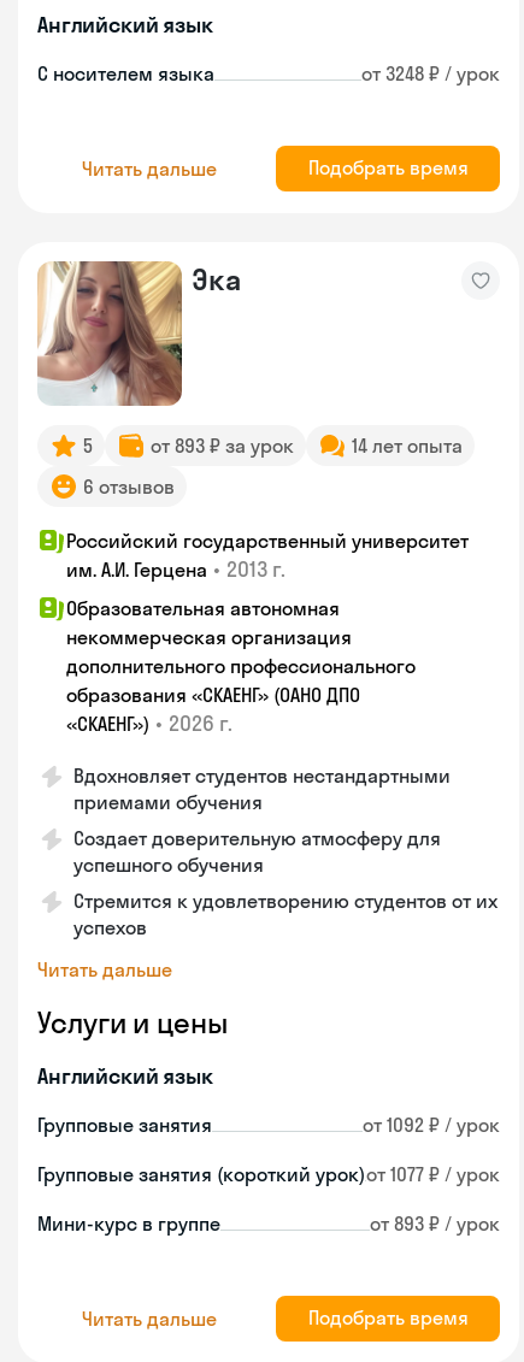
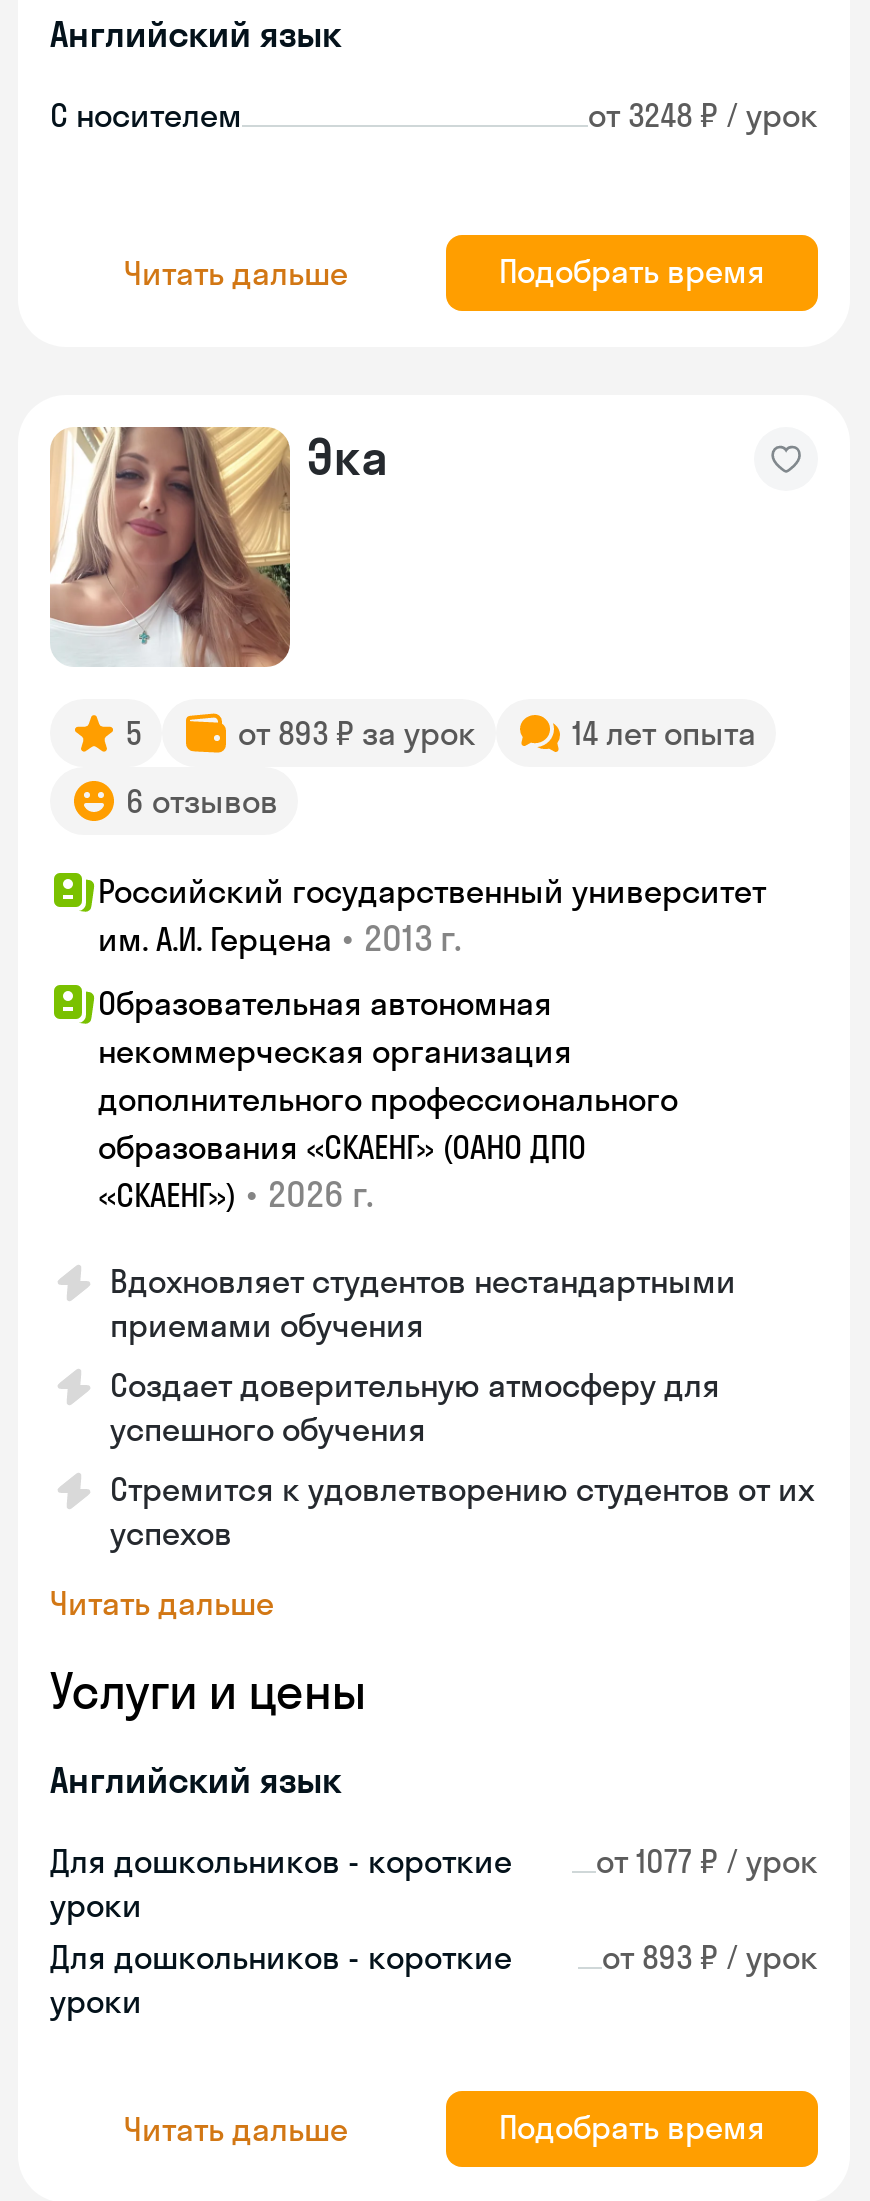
[37,61,214,86] С носителем языка -> [50,95,242,135] С носителем
[37,1113,500,1137] Групповые занятия | от 1092 ₽ / урок -> [50,1841,512,1925] Для дошкольников - короткие | уроки
[37,1162,500,1186] Групповые занятия (короткий урок)от 1077 ₽ / урок -> [596,1841,818,1881] от 1077 ₽ / урок
[37,1211,220,1236] Мини-курс в группе -> [50,1937,512,2021] Для дошкольников - короткие | уроки

